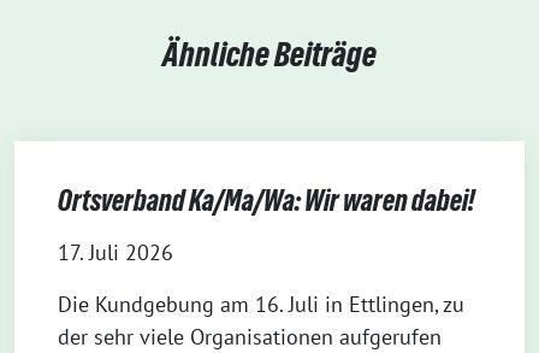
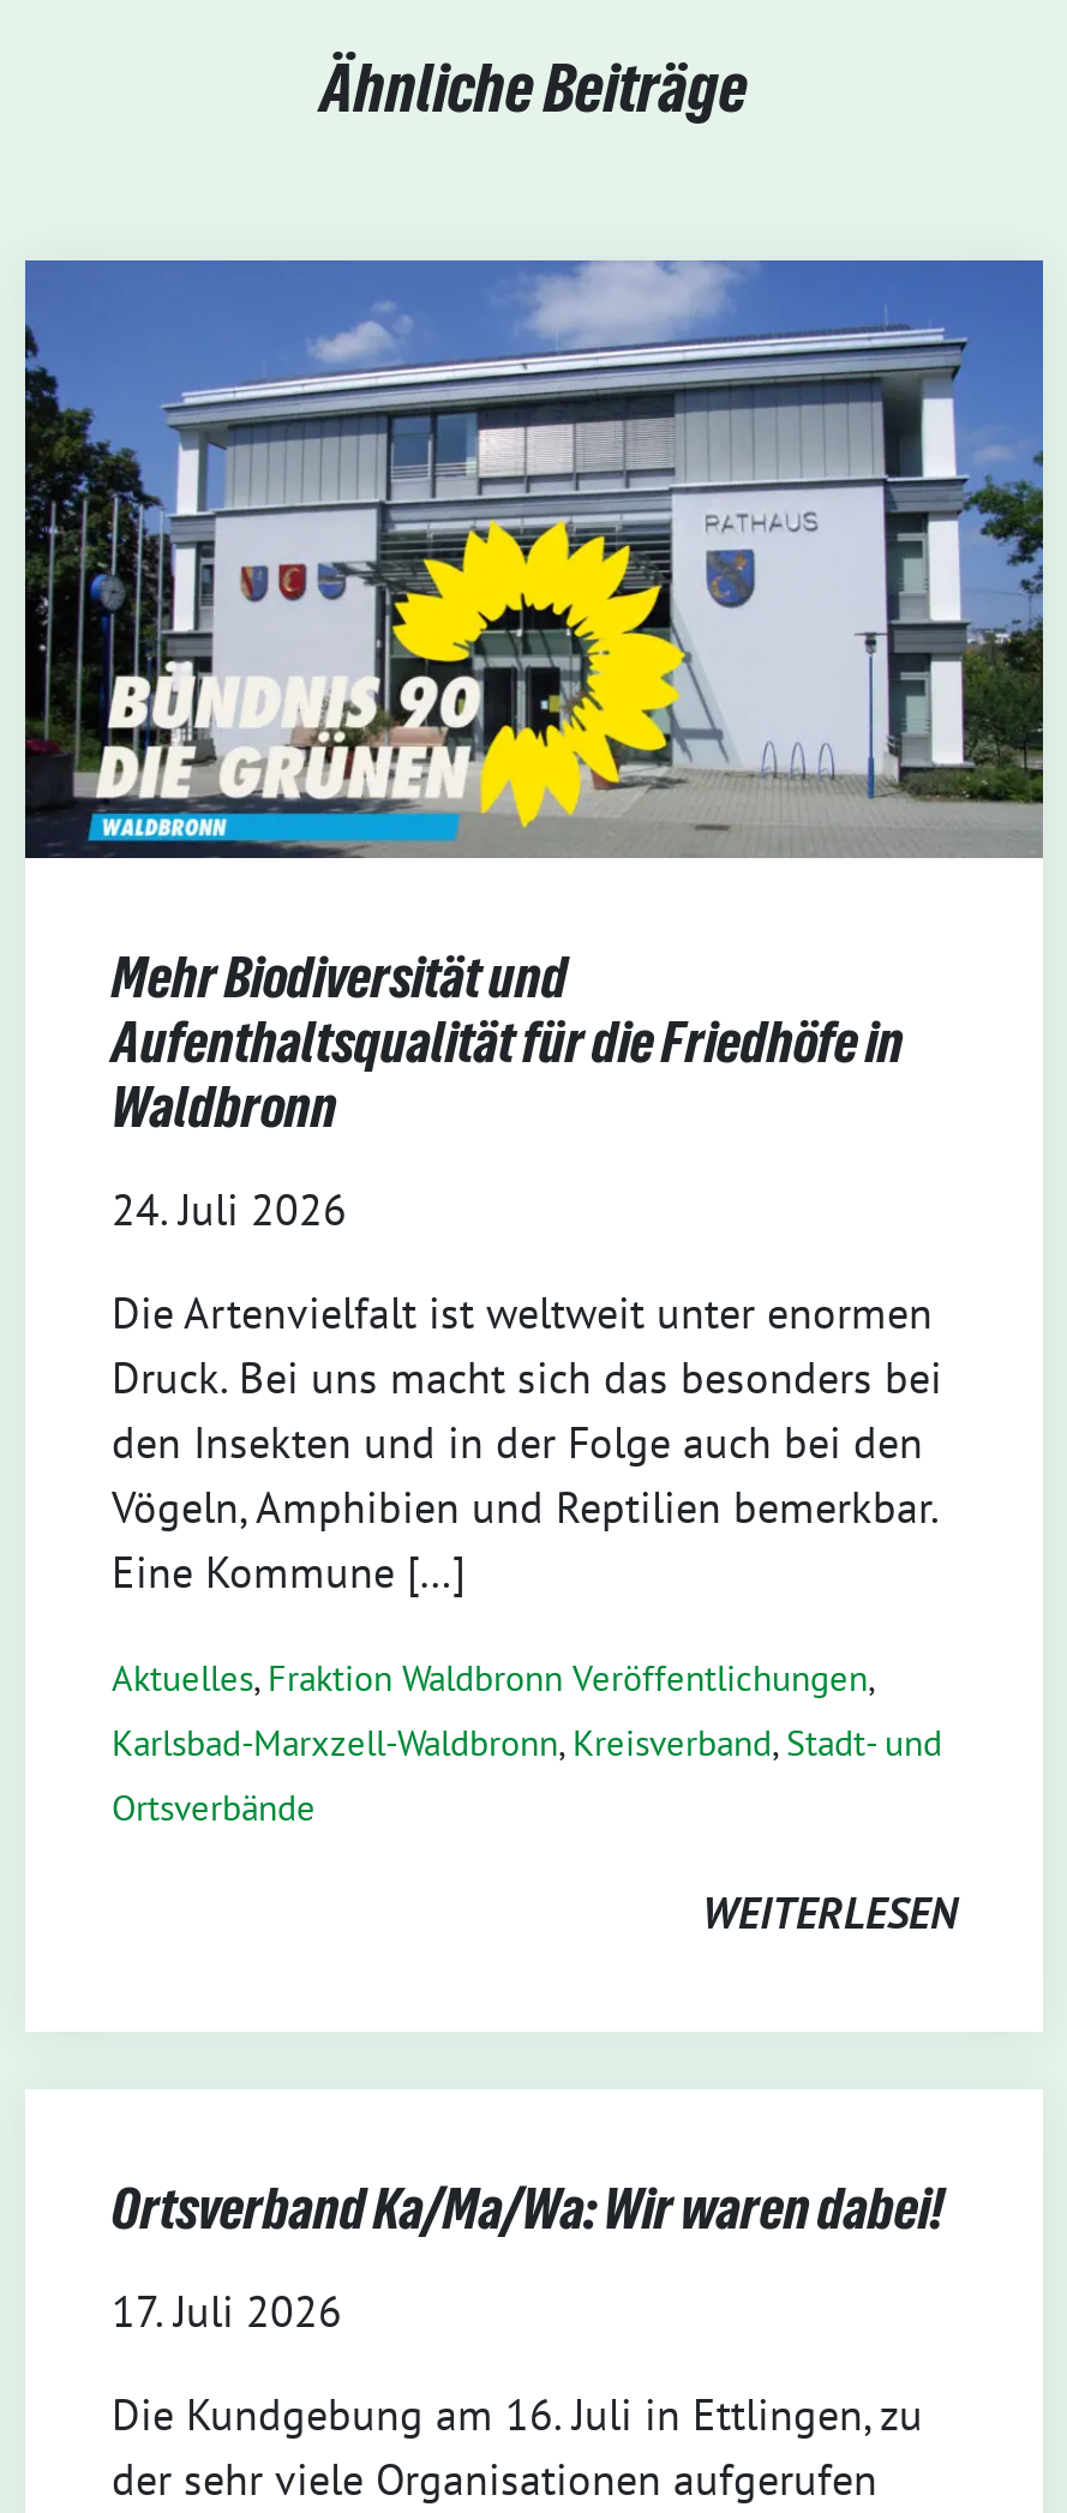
none -> [23,258,1045,1941] [image] | Mehr Biodiversität und | Aufenthaltsqualität für die Friedhöfe in | Waldbronn | 24. Juli 2026 | Die Artenvielfalt ist weltweit unter enormen | Druck. Bei uns macht sich das besonders bei | den Insekten und in der Folge auch bei den | Vögeln, Amphibien und Reptilien bemerkbar. | Eine Kommune […] | Aktuelles, Fraktion Waldbronn Veröffentlichungen | Karlsbad-Marxzell-Waldbronn, Kreisverband, Stadt- und | Ortsverbände | WEITERLESEN

